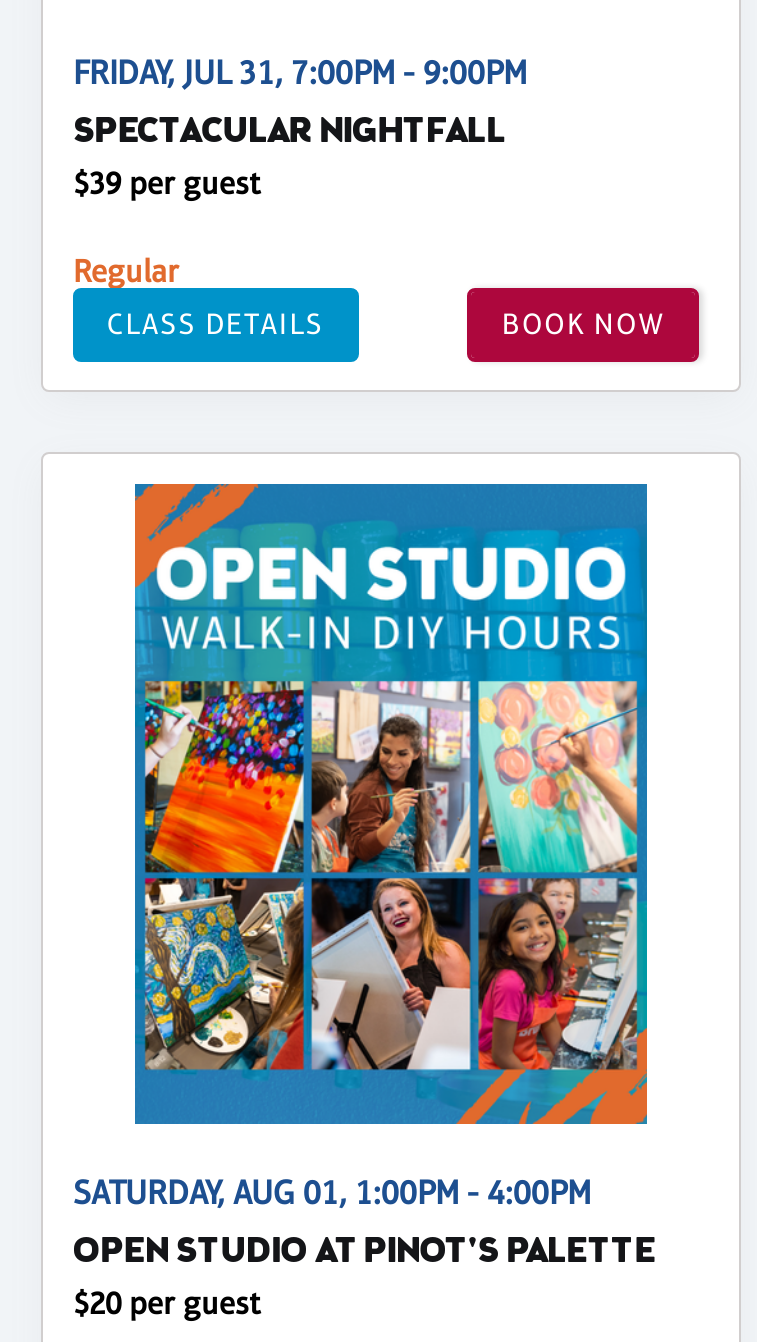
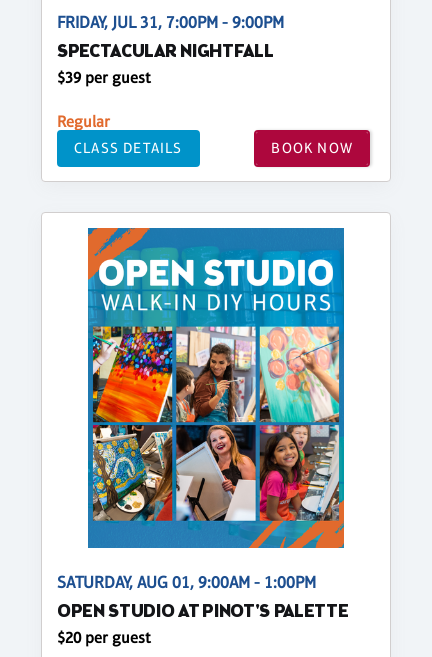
[73,1174,591,1212] SATURDAY, AUG 01, 1:00PM - 4:00PM -> [57,573,316,592] SATURDAY, AUG 01, 9:00AM - 1:00PM

